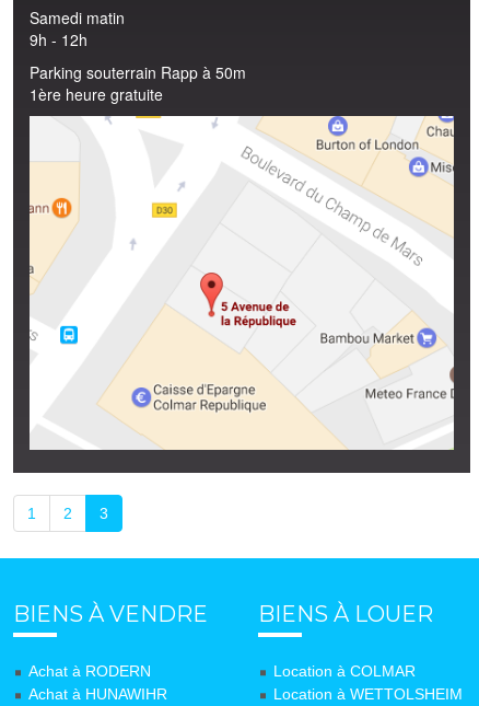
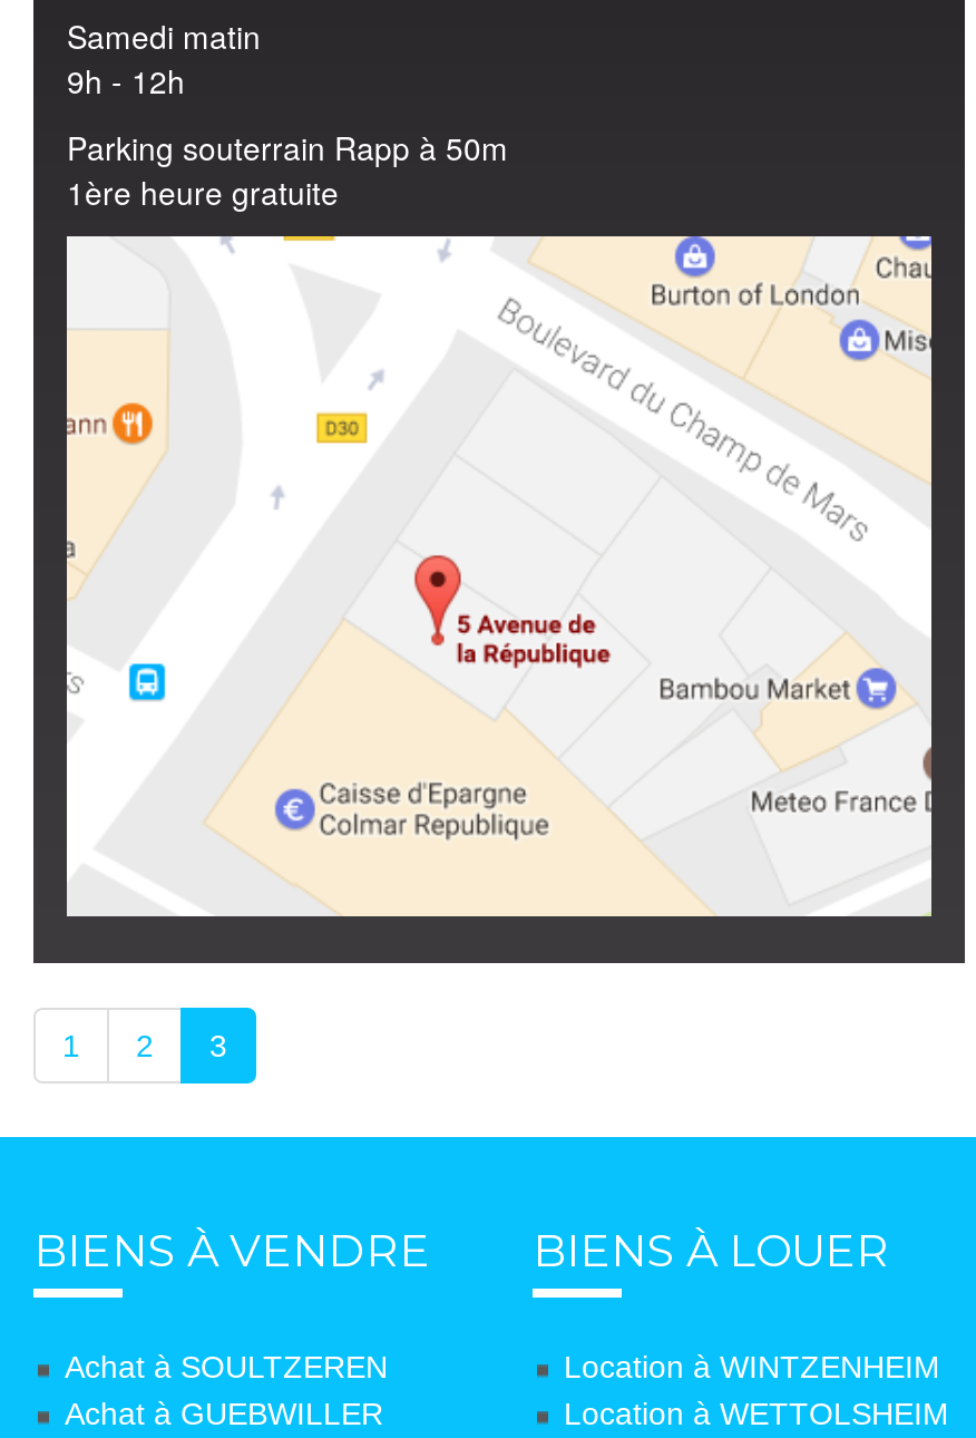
[28,662,151,680] Achat à RODERN -> [65,1348,388,1384] Achat à SOULTZEREN
[273,662,416,680] Location à COLMAR -> [564,1348,940,1384] Location à WINTZENHEIM
[28,685,167,702] Achat à HUNAWIHR -> [65,1395,383,1431] Achat à GUEBWILLER

